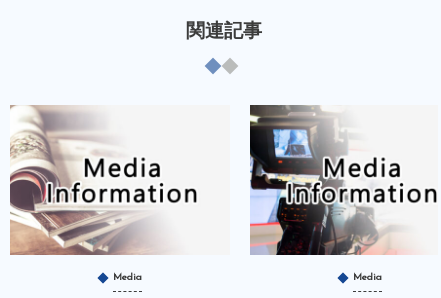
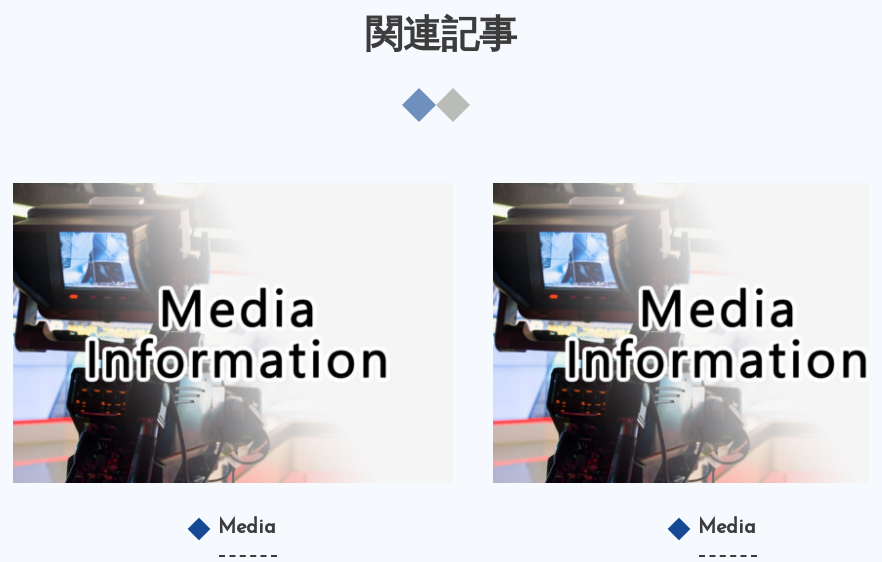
[9,105,144,256] [image] -> [11,181,279,485] [image]

